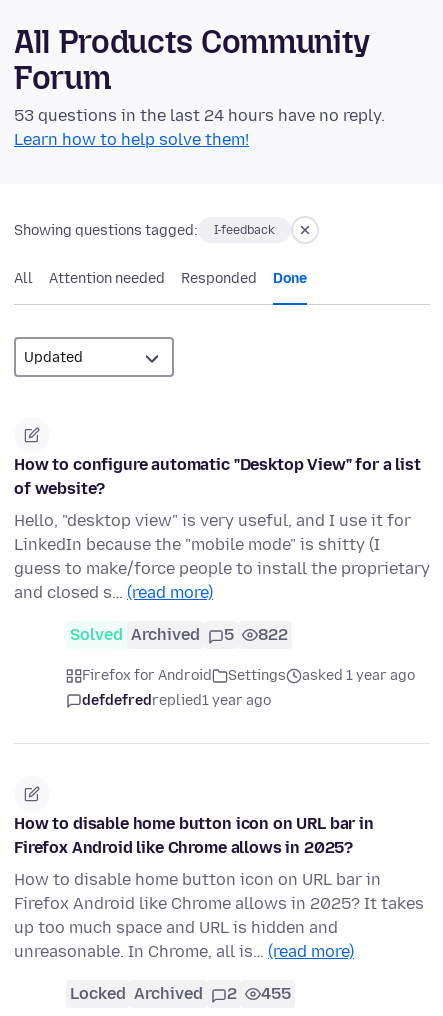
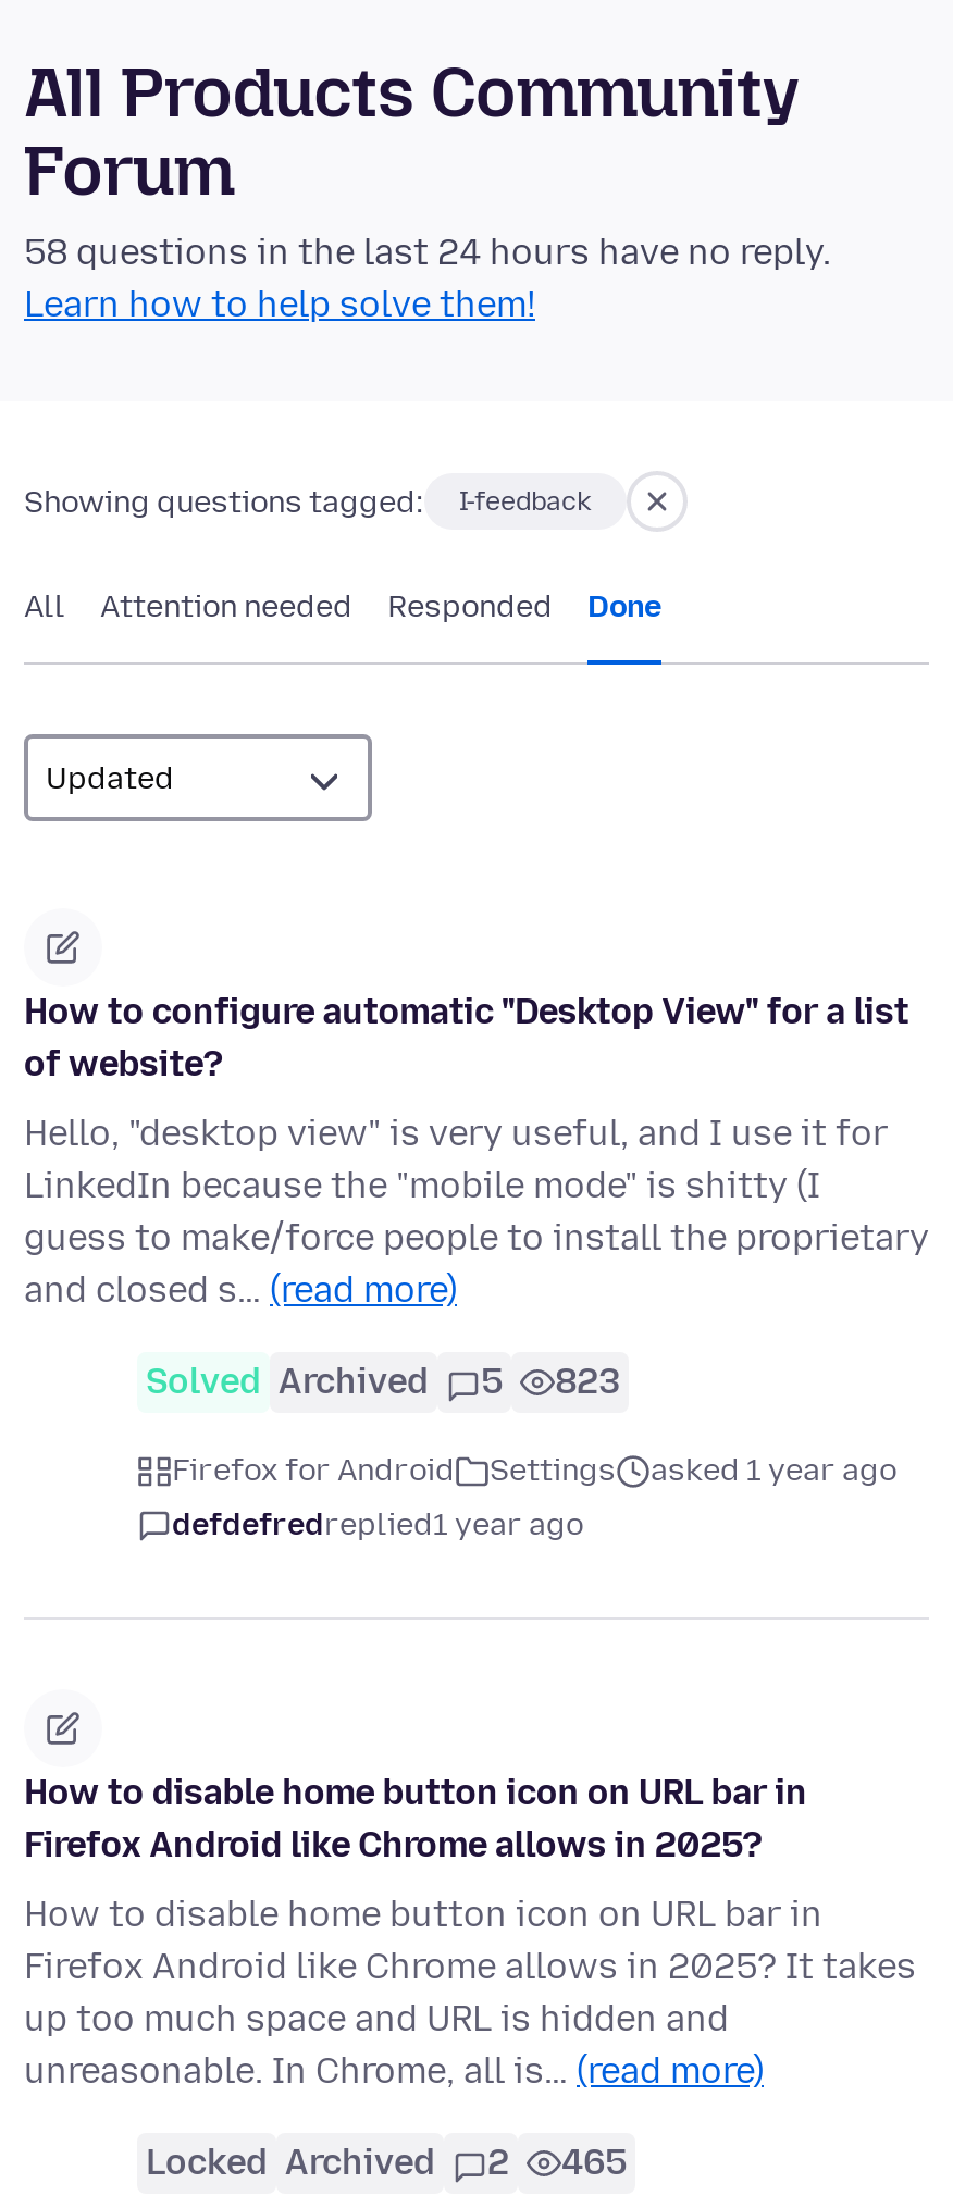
[14,106,385,125] 53 questions in the last 24 hours have no reply. -> [24,233,831,274] 58 questions in the last 24 hours have no reply.
[70,625,288,644] Solved Archived 5 822 -> [146,1362,620,1403] Solved Archived 5 823
[70,984,291,1003] Locked Archived 2 455 -> [146,2143,627,2184] Locked Archived 2 465

